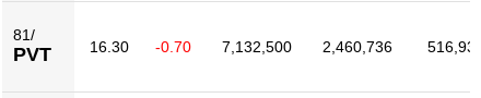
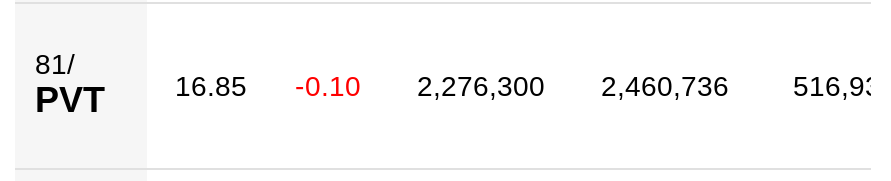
[90,38,129,56] 16.30 -> [175,70,247,102] 16.85
[155,38,191,56] -0.70 -> [295,70,361,102] -0.10
[222,38,292,56] 7,132,500 -> [417,70,545,102] 2,276,300

